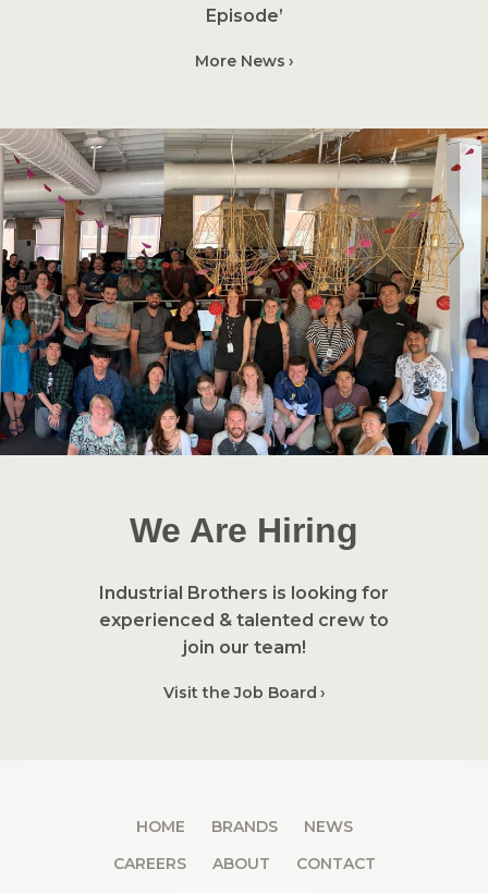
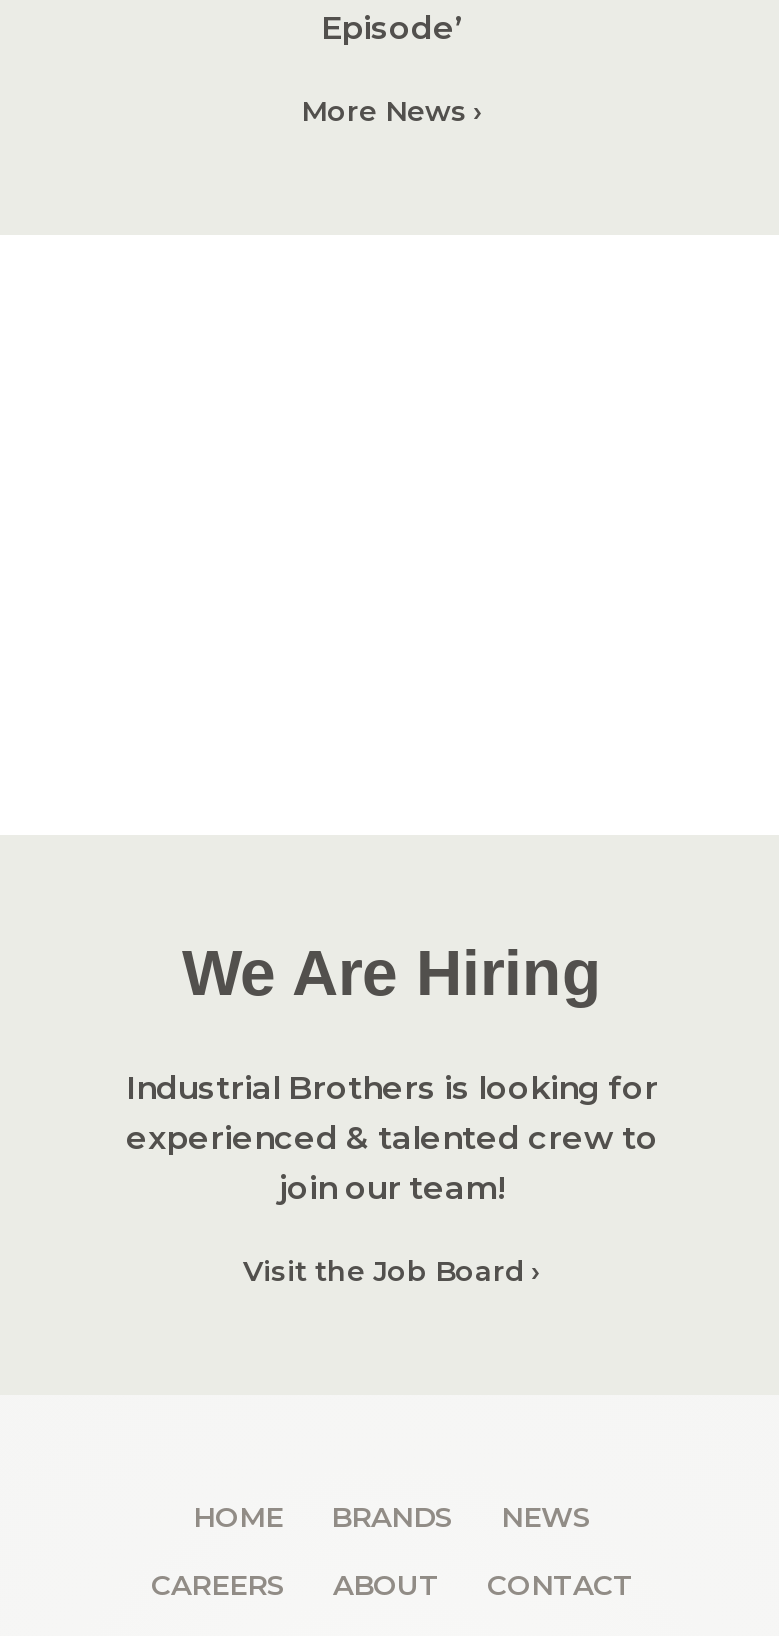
[3,127,485,456] [image] -> none

